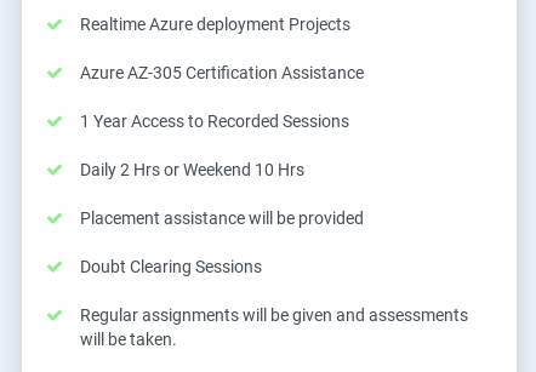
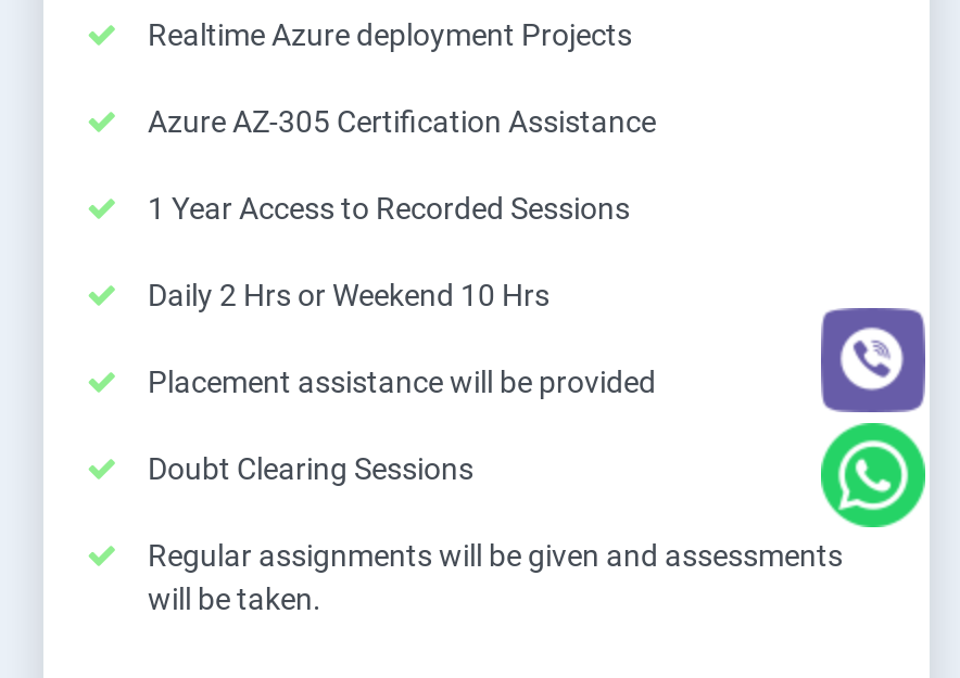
none -> [819,305,927,530] [image]

